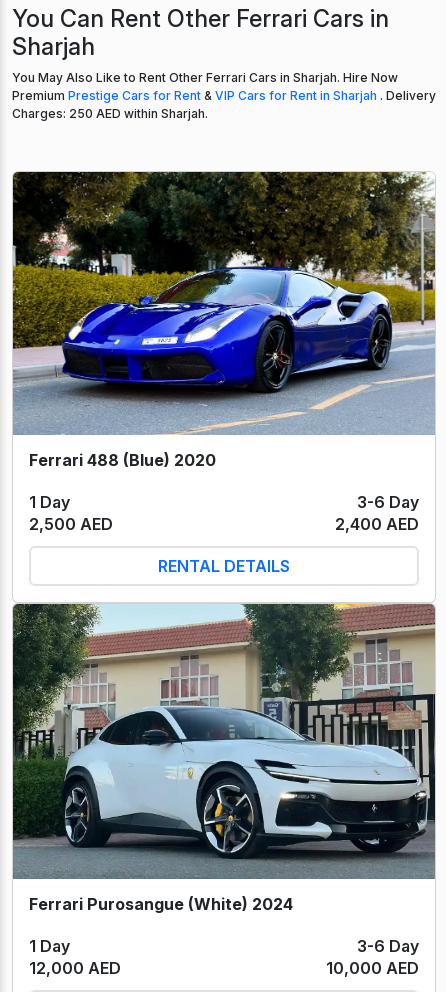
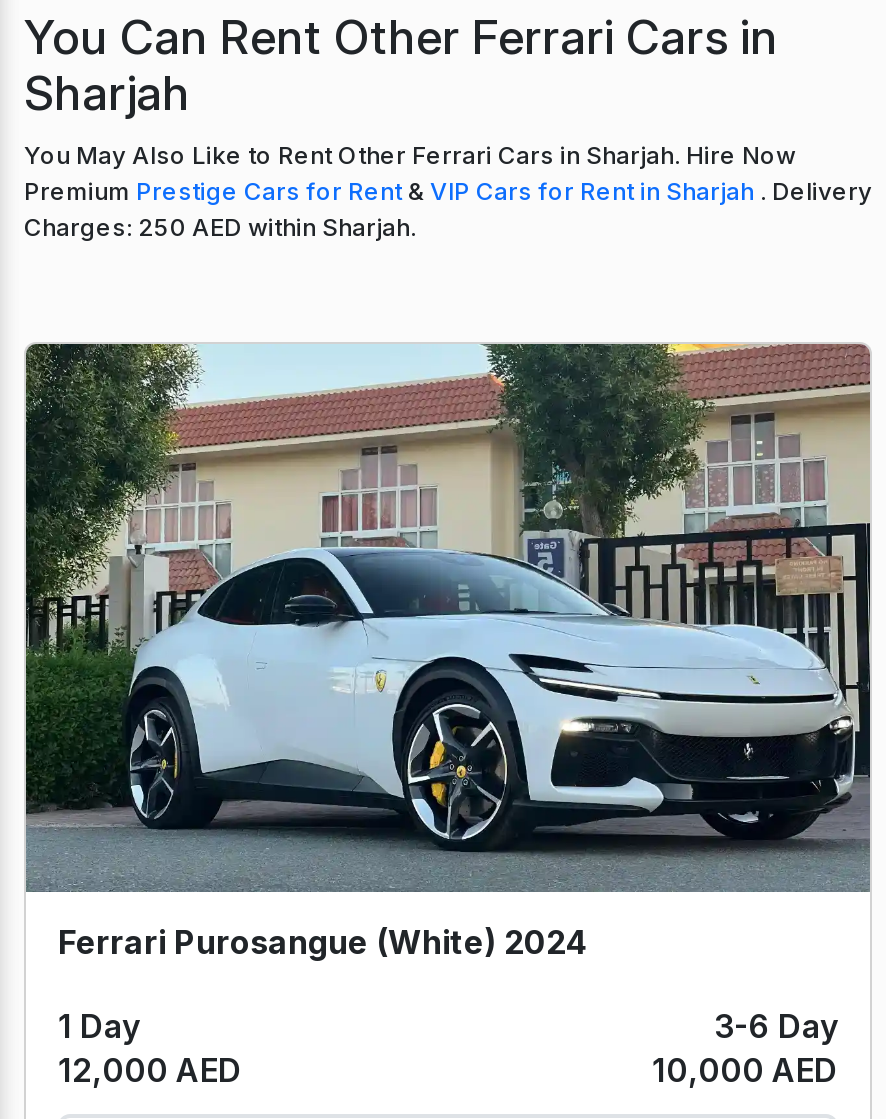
[12,171,436,576] [image] | Ferrari 488 (Blue) 2020 | 1 Day | 3-6 Day | 2,500 AED | 2,400 AED | RENTAL DETAILS -> none

